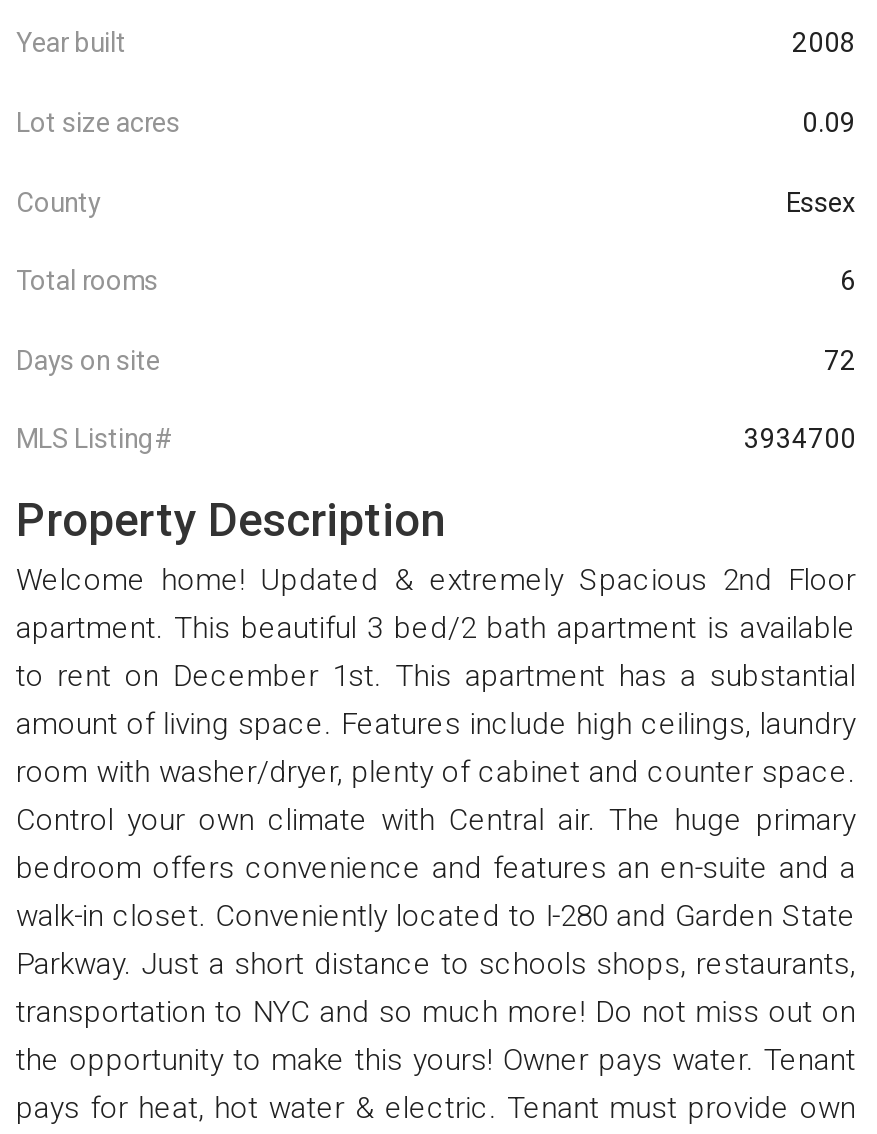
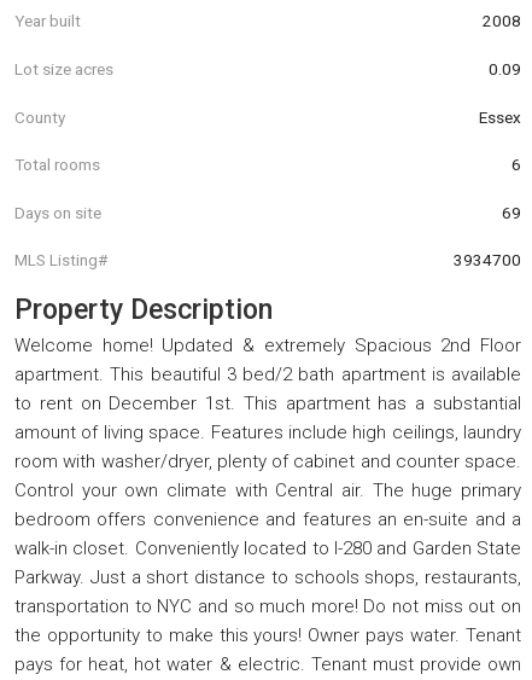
[824,343,856,375] 72 -> [502,203,521,222] 69

